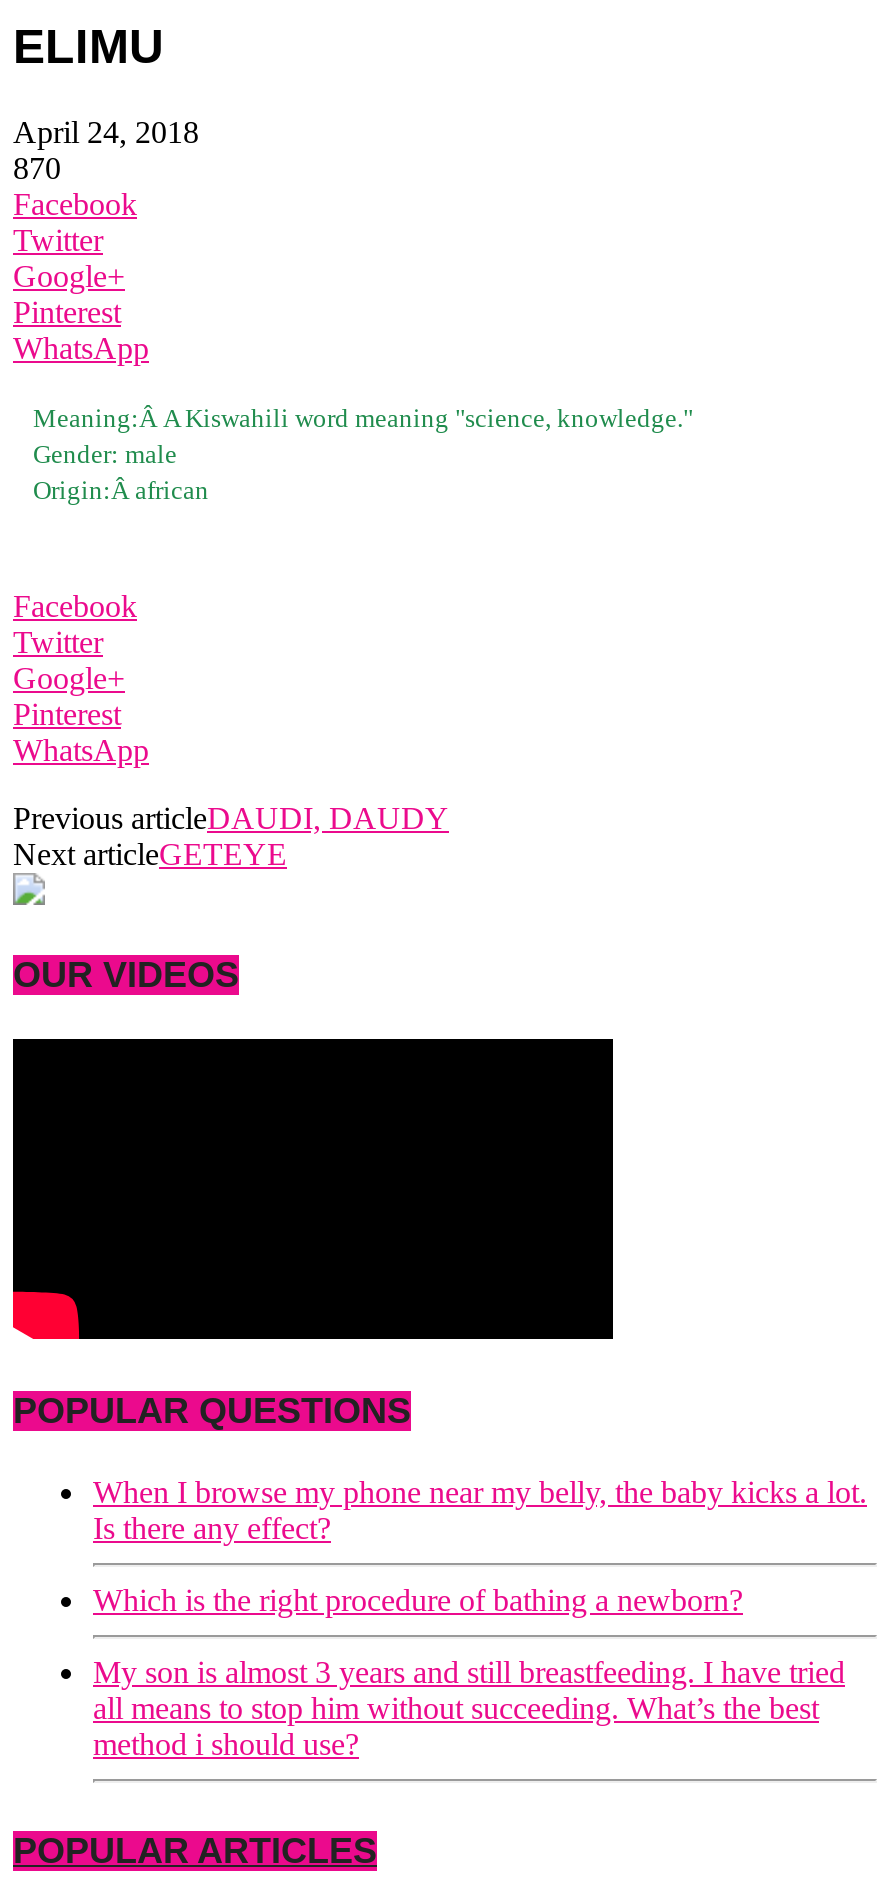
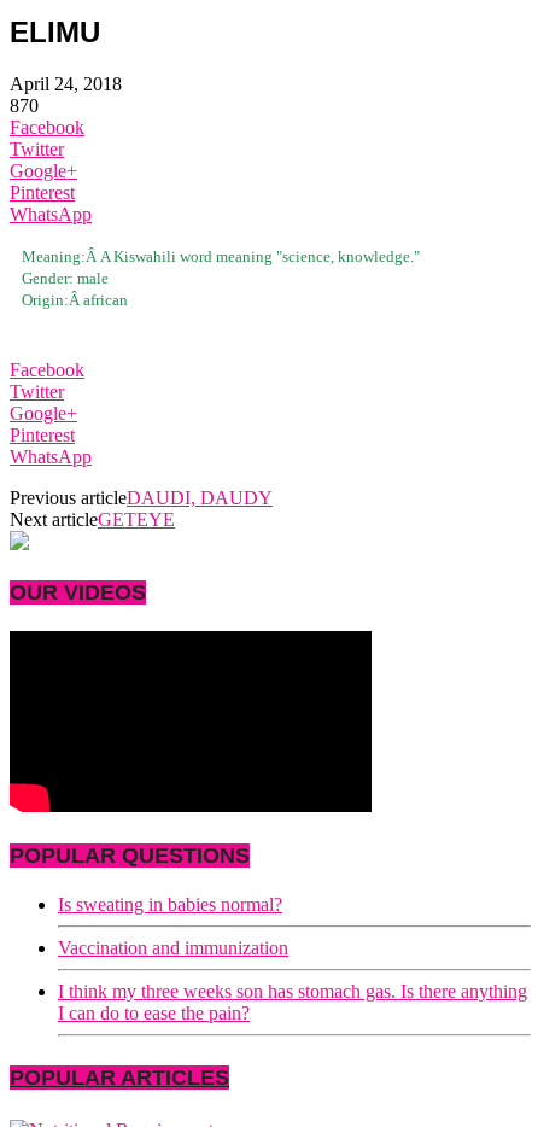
[93,1475,867,1545] When I browse my phone near my belly, the baby kicks a lot. | Is there any effect? -> [58,894,282,915] Is sweating in babies normal?
[93,1583,743,1617] Which is the right procedure of bathing a newborn? -> [58,937,288,958] Vaccination and immunization
[93,1655,845,1761] My son is almost 3 years and still breastfeeding. I have tried | all means to stop him without succeeding. What’s the best | method i should use? -> [58,981,527,1023] I think my three weeks son has stomach gas. Is there anything | I can do to ease the pain?

